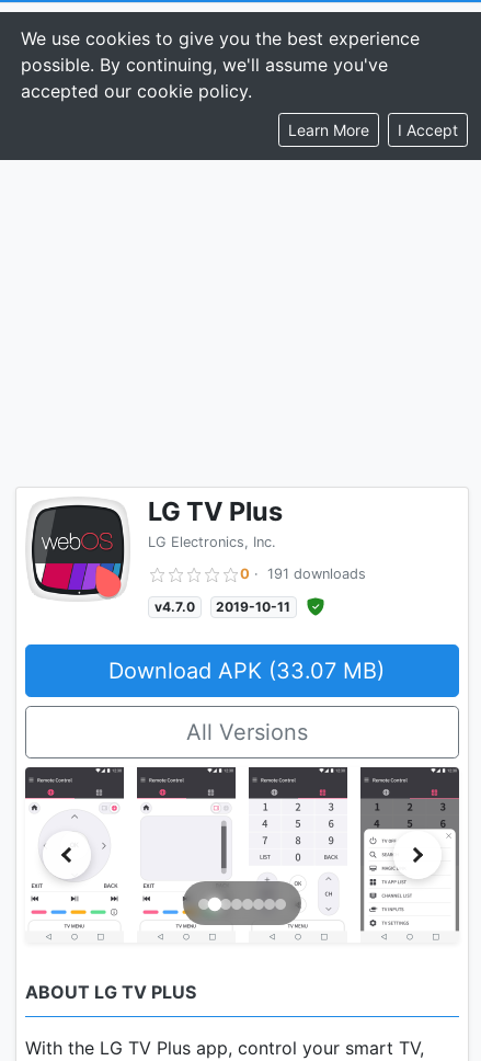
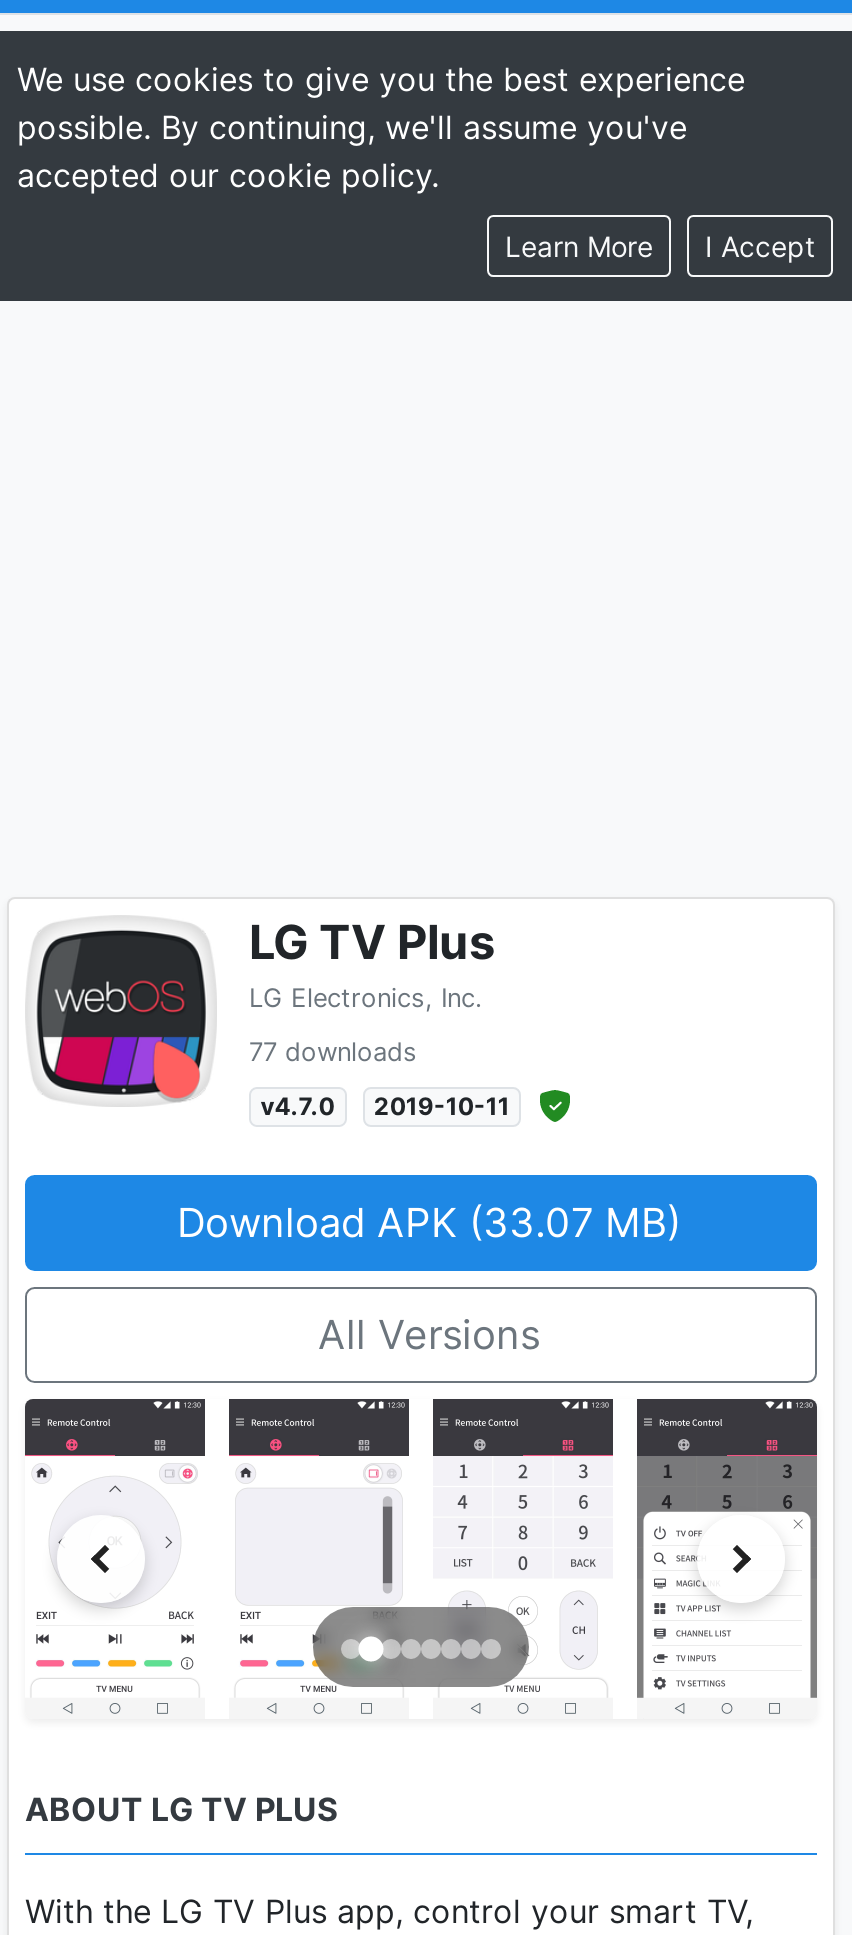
[240,566,366,582] 0 · 191 downloads -> [249,1036,417,1066] 77 downloads

